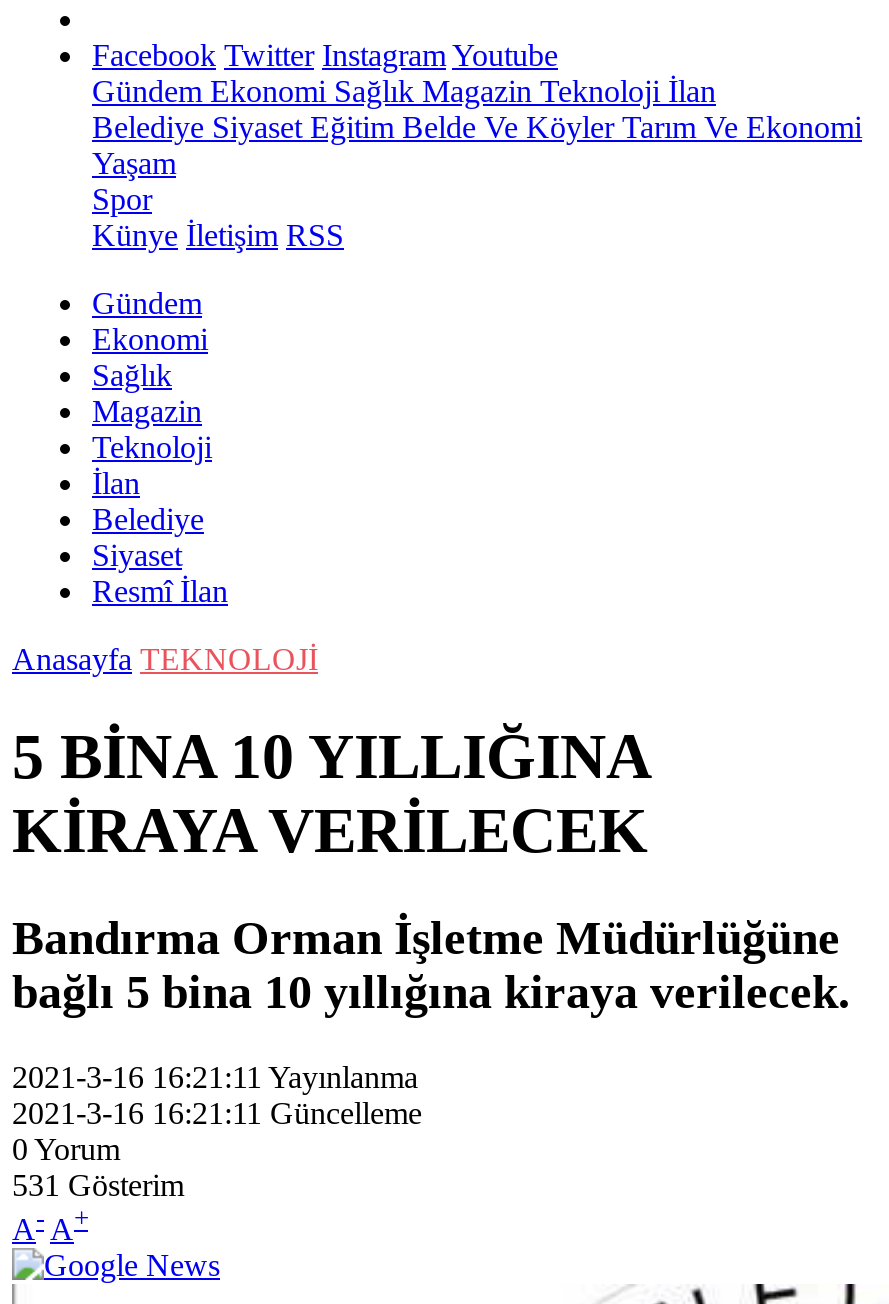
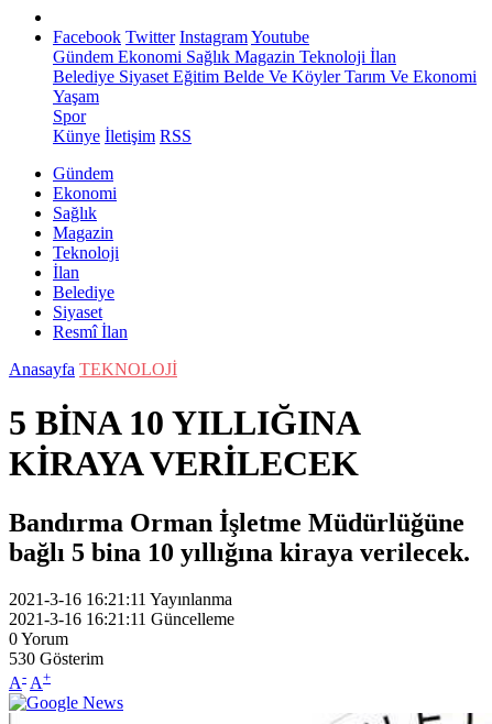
[12,1168,184,1202] 531 Gösterim -> [9,649,103,668] 530 Gösterim

